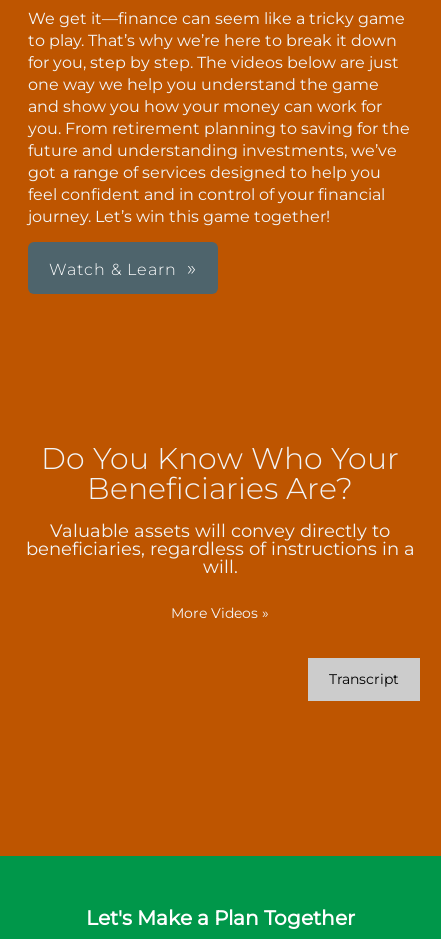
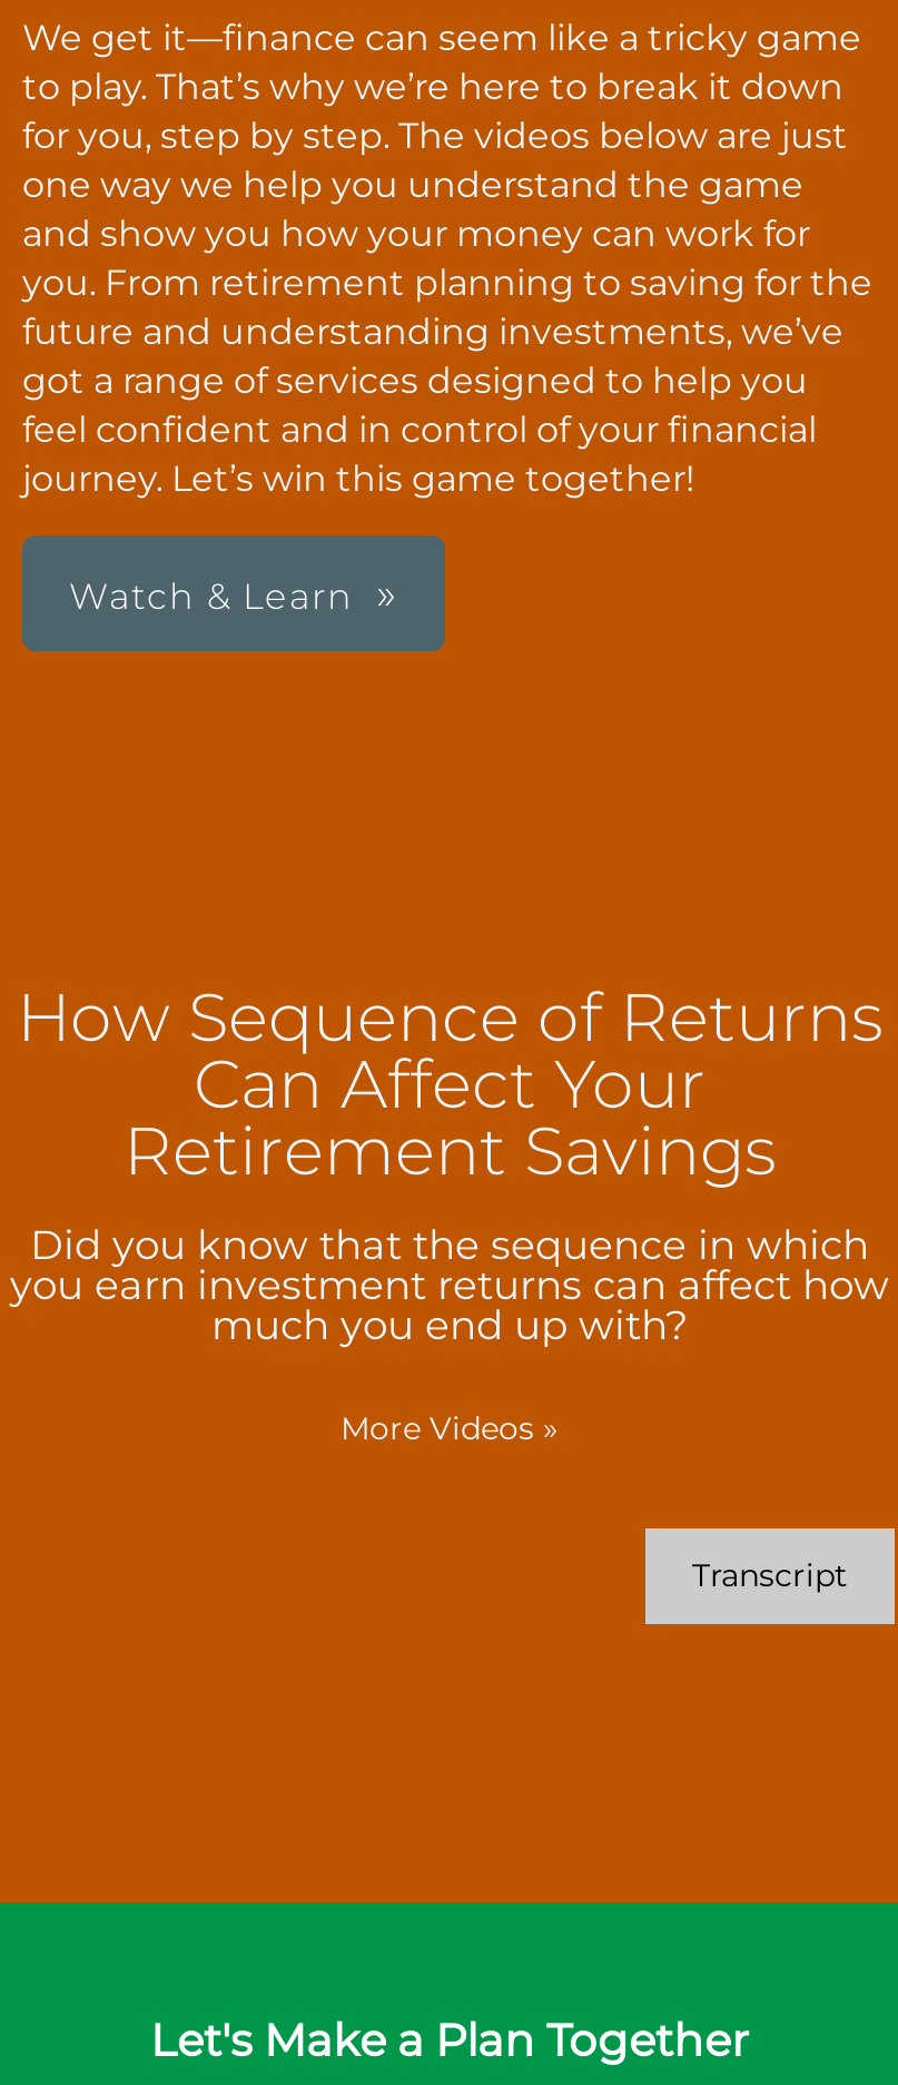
[25,440,414,578] Do You Know Who Your | Beneficiaries Are? | Valuable assets will convey directly to | beneficiaries, regardless of instructions in a | will. -> [10,975,889,1349] How Sequence of Returns | Can Affect Your | Retirement Savings | Did you know that the sequence in which | you earn investment returns can affect how | much you end up with?
moved [171,604,399,688] -> [341,1407,848,1594]: More Videos» | Transcript

